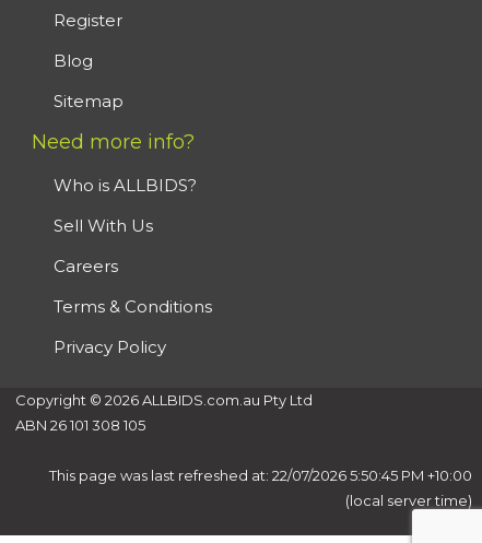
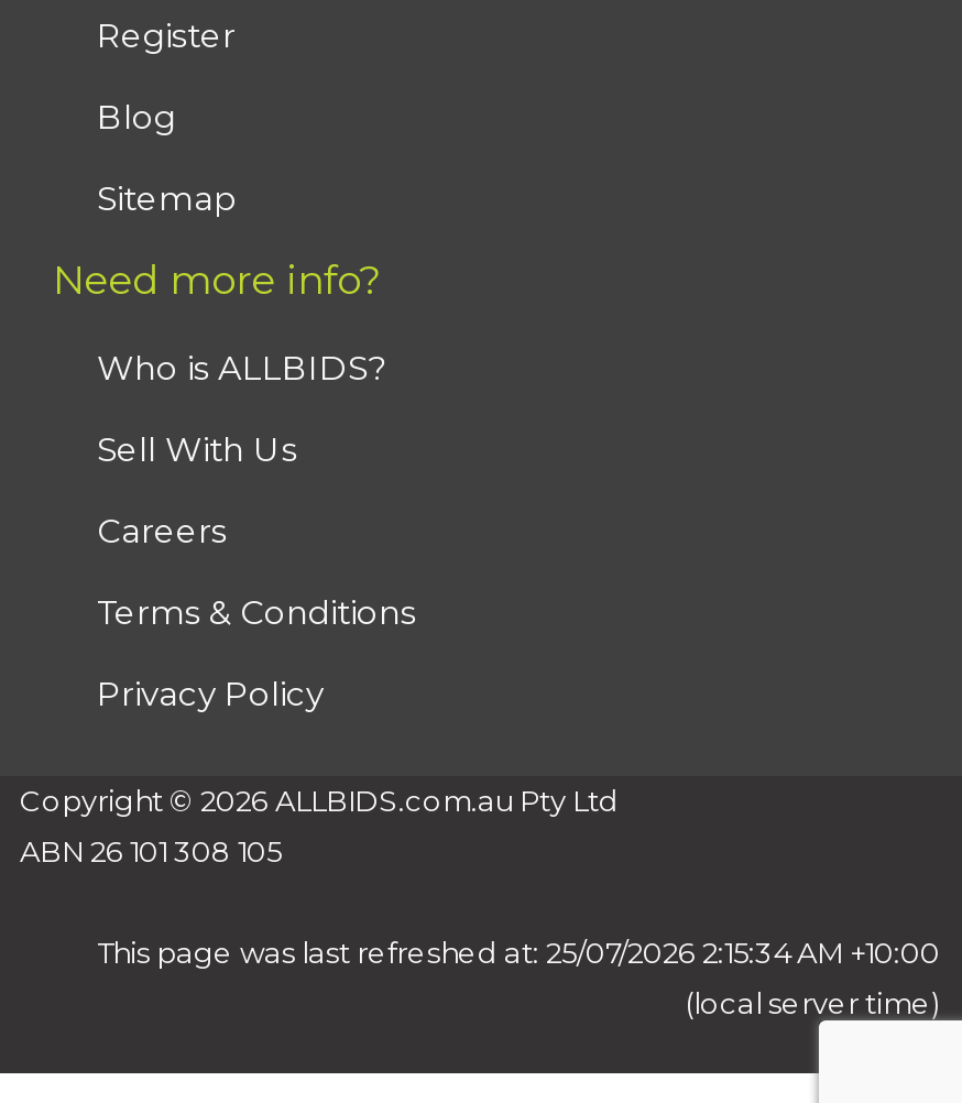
[49,466,472,484] This page was last refreshed at: 22/07/2026 5:50:45 PM +10:00 -> [97,934,940,969] This page was last refreshed at: 25/07/2026 2:15:34 AM +10:00

